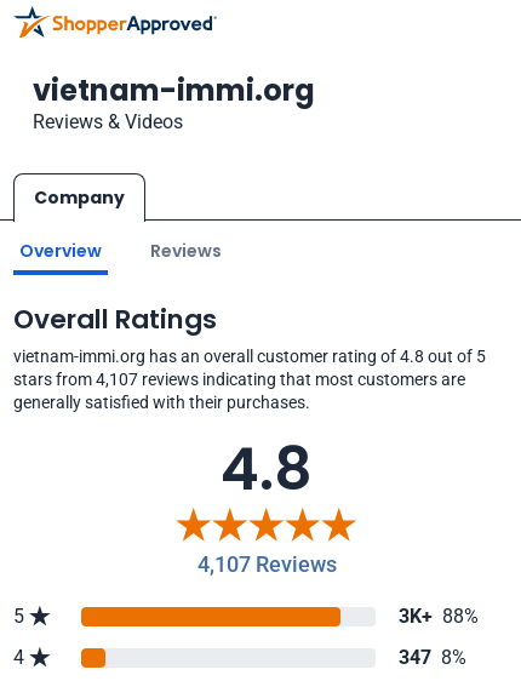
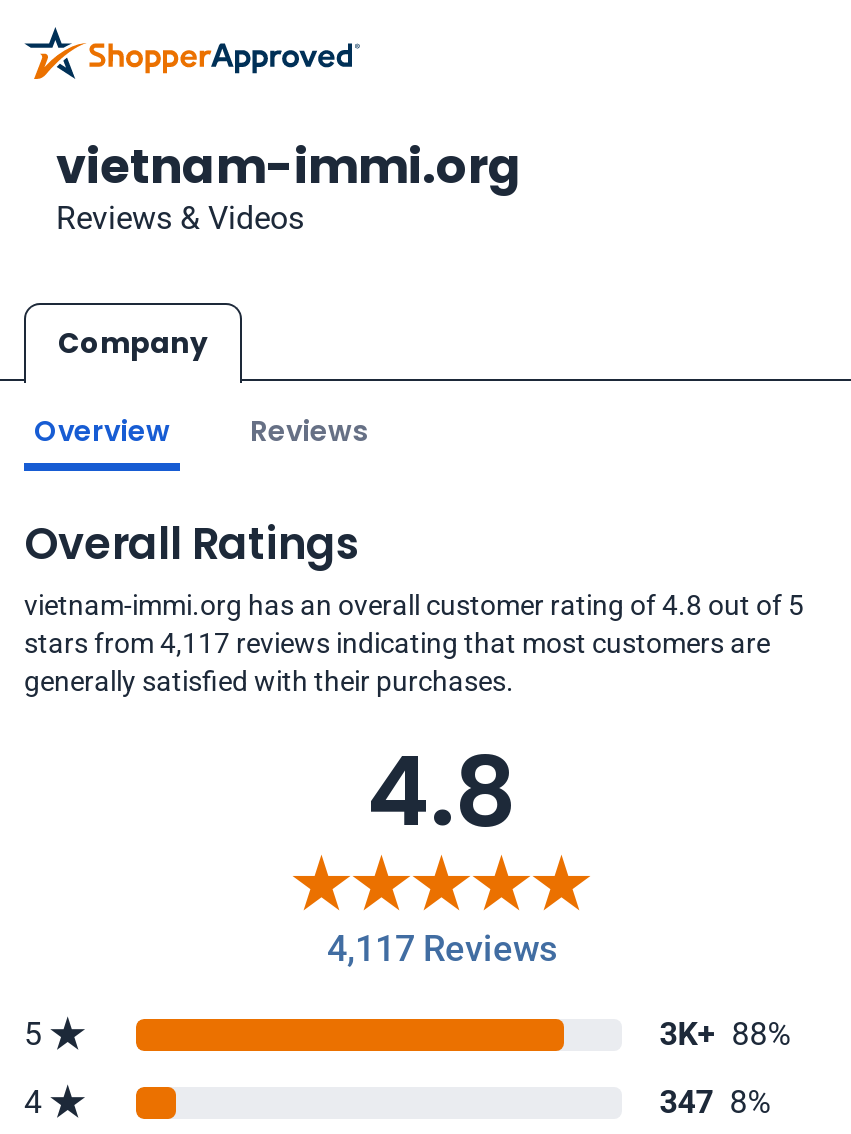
[13,370,465,389] stars from 4,107 reviews indicating that most customers are -> [24,627,770,659] stars from 4,117 reviews indicating that most customers are
[197,551,336,577] 4,107 Reviews -> [327,927,557,969] 4,117 Reviews

